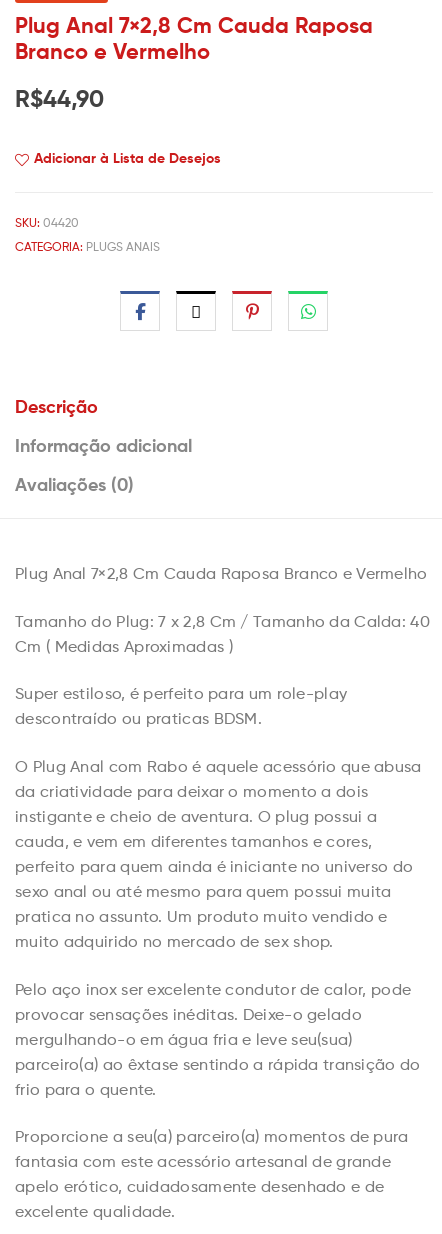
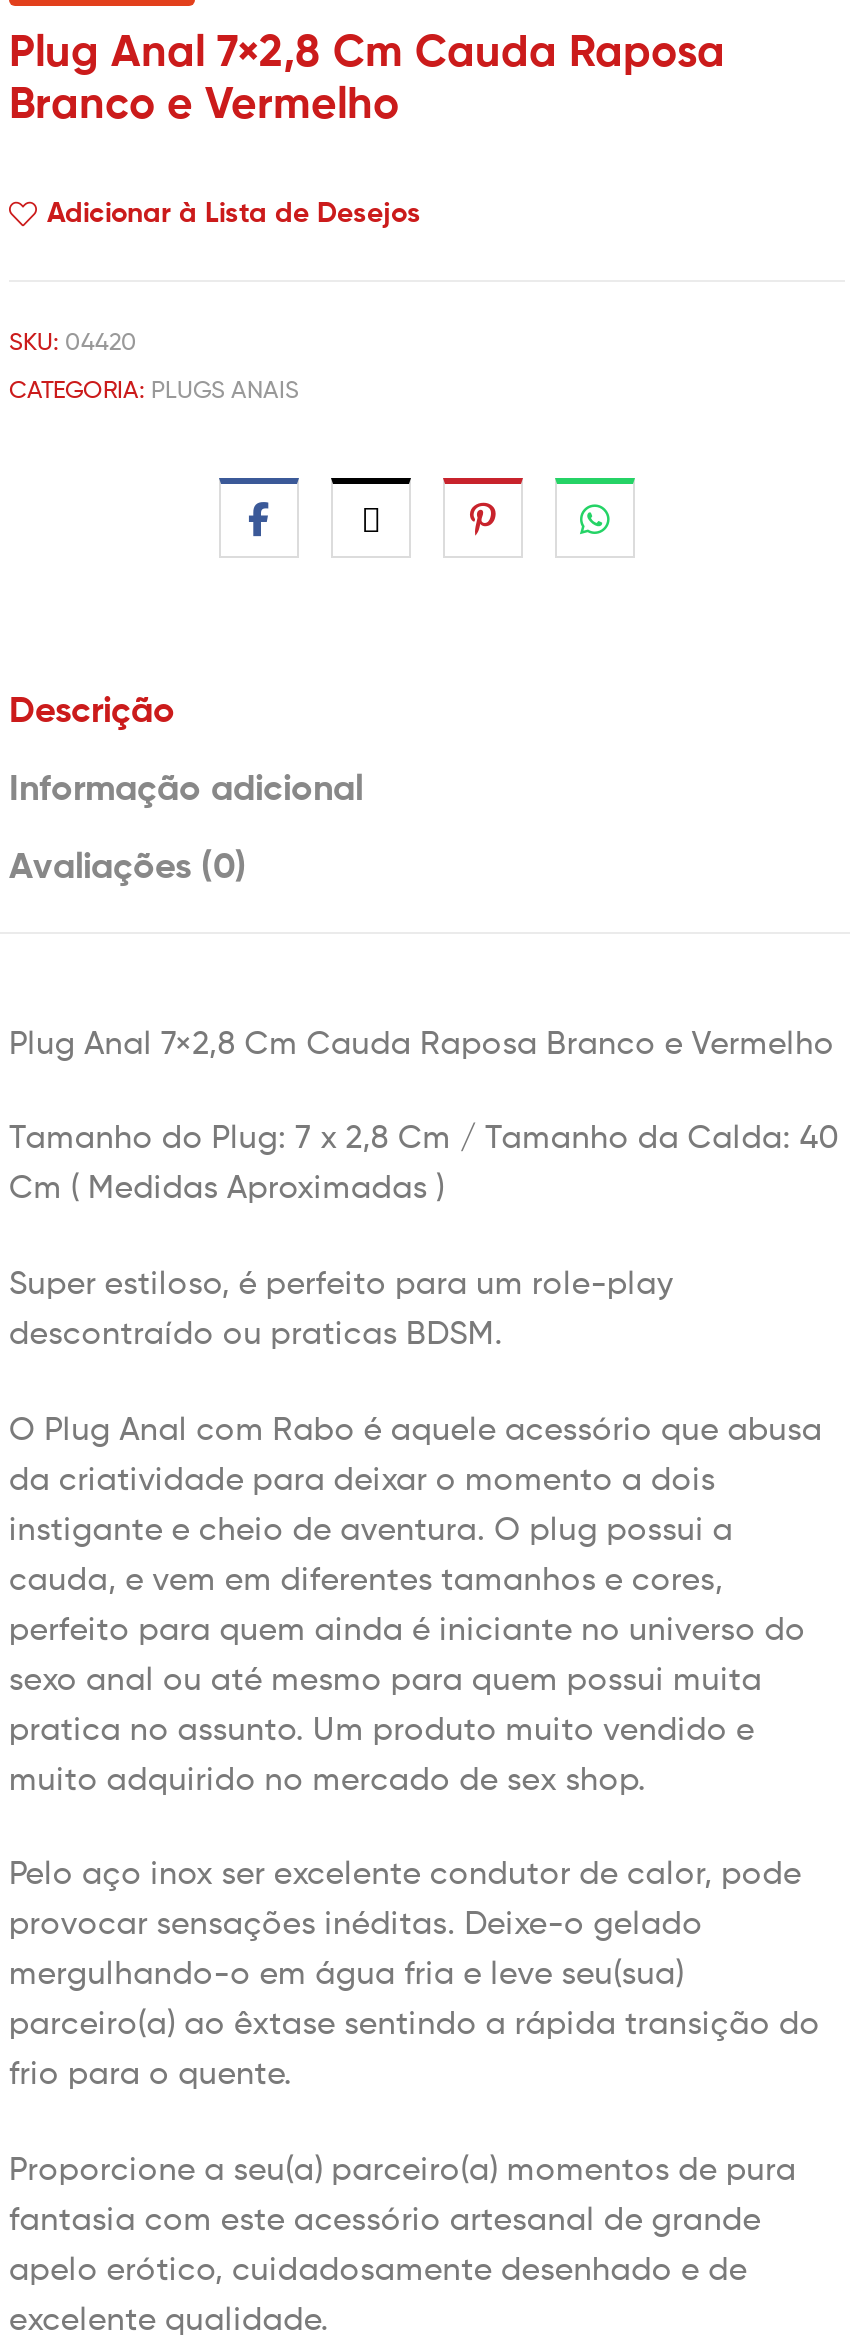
[15,84,104,113] R$44,90 -> none

